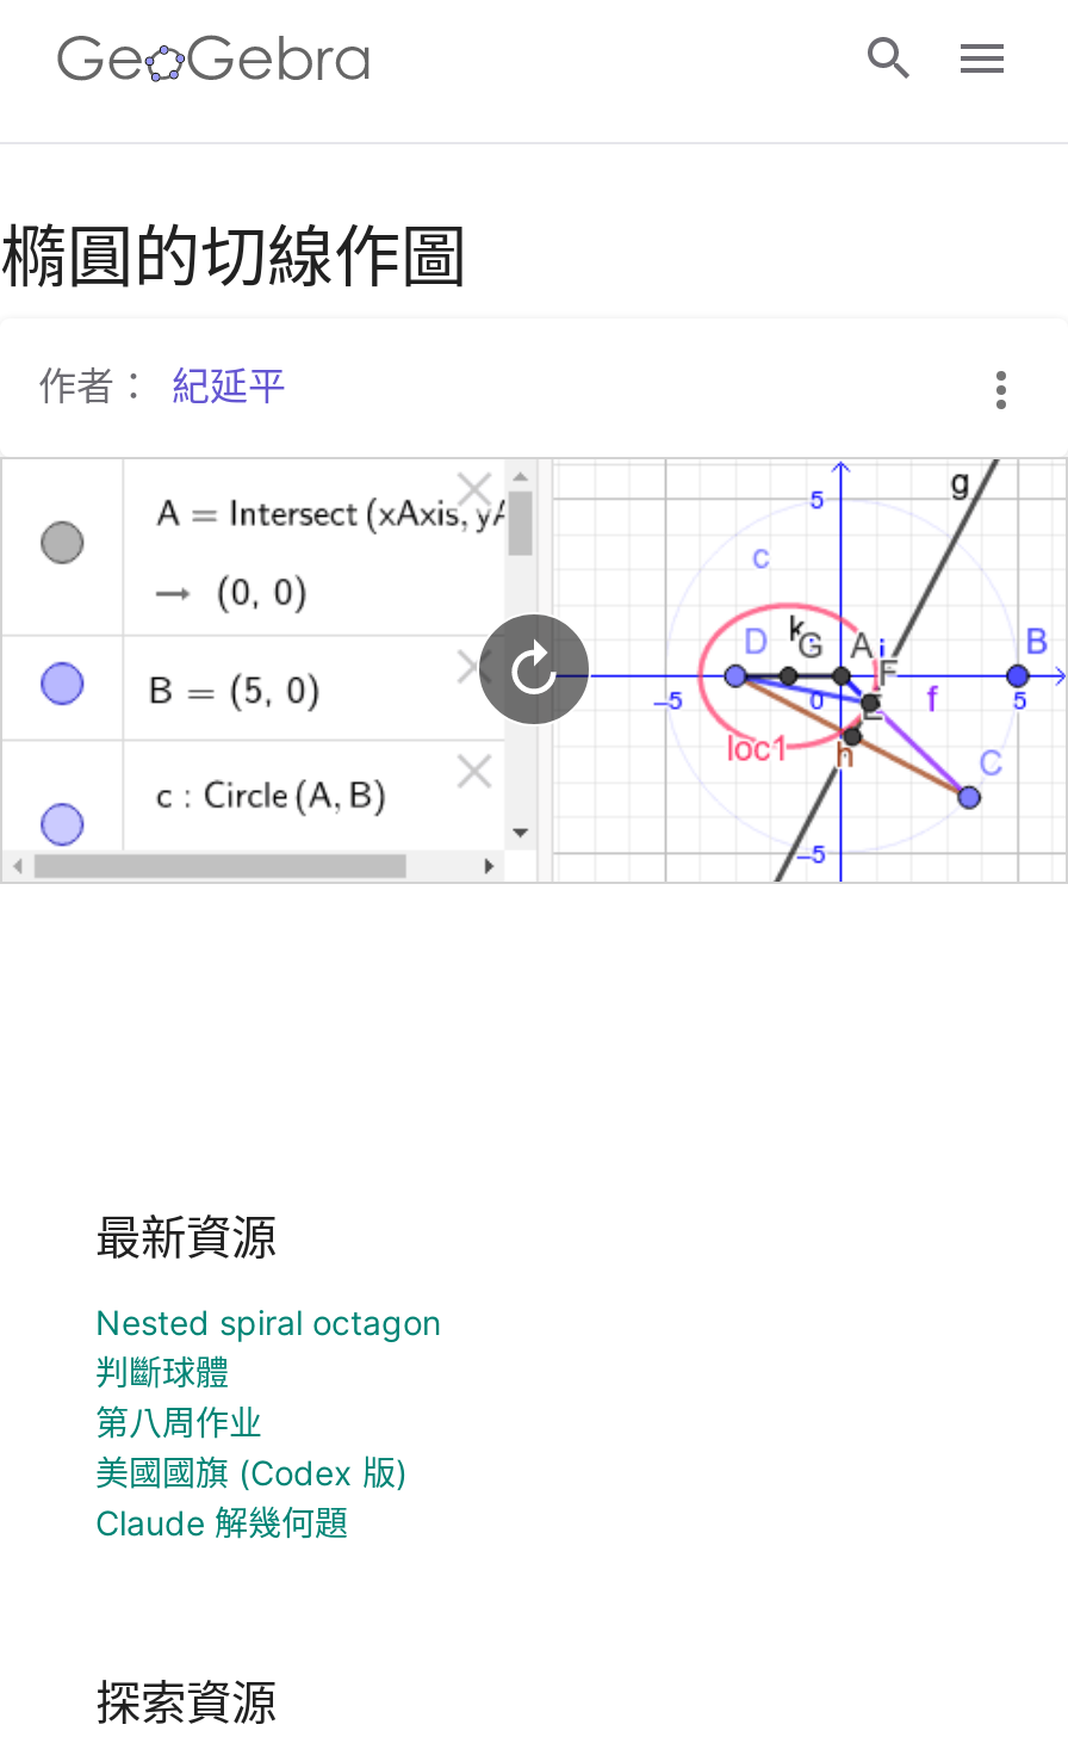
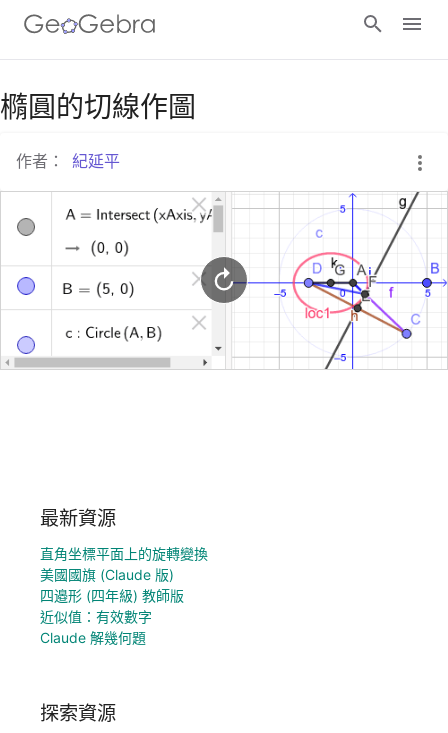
[95,1301,441,1492] Nested spiral octagon | 判斷球體 | 第八周作业 | 美國國旗 (Codex 版) -> [40,545,208,625] 直角坐標平面上的旋轉變換 | 美國國旗 (Claude 版) | 四邉形 (四年級) 教師版 | 近似值：有效數字

